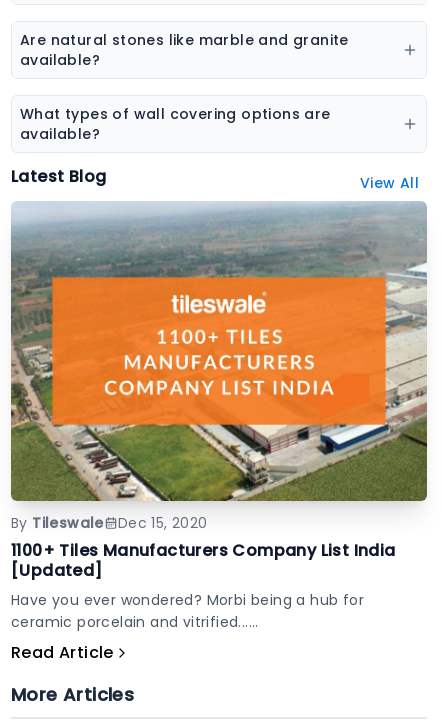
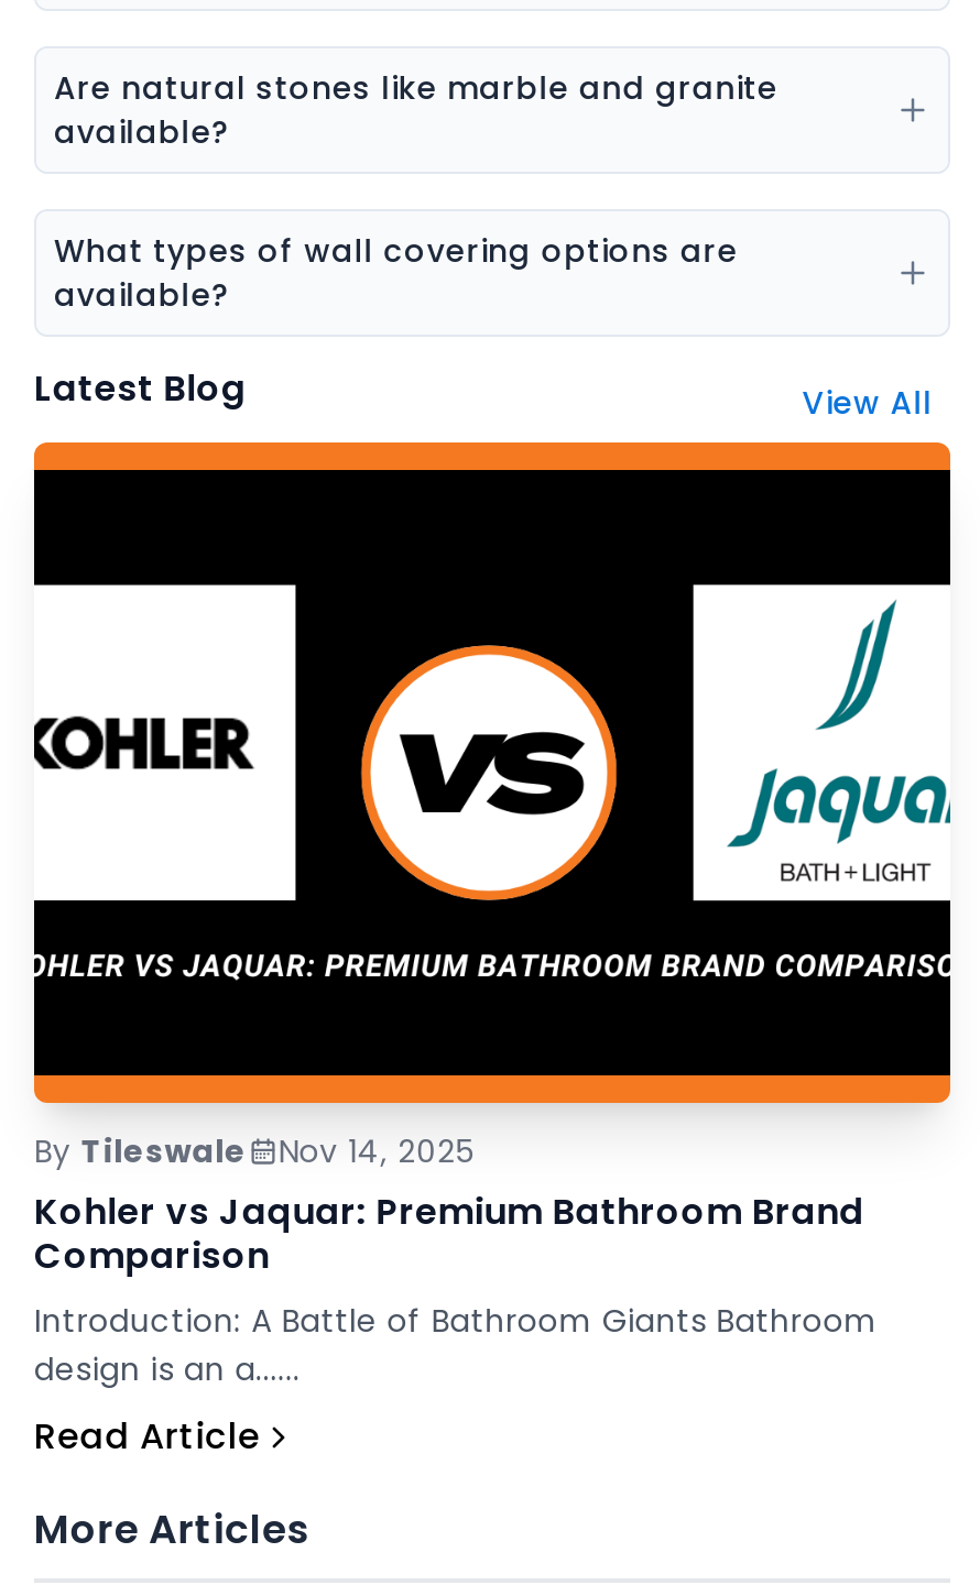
[10,201,428,632] [image] | Dec 15, 2020 | 1100+ Tiles Manufacturers Company List India | [Updated] | Have you ever wondered? Morbi being a hub for | ceramic porcelain and vitrified...... -> [32,440,952,1392] [image] | Nov 14, 2025 | Kohler vs Jaquar: Premium Bathroom Brand | Comparison | Introduction: A Battle of Bathroom Giants Bathroom | design is an a......

